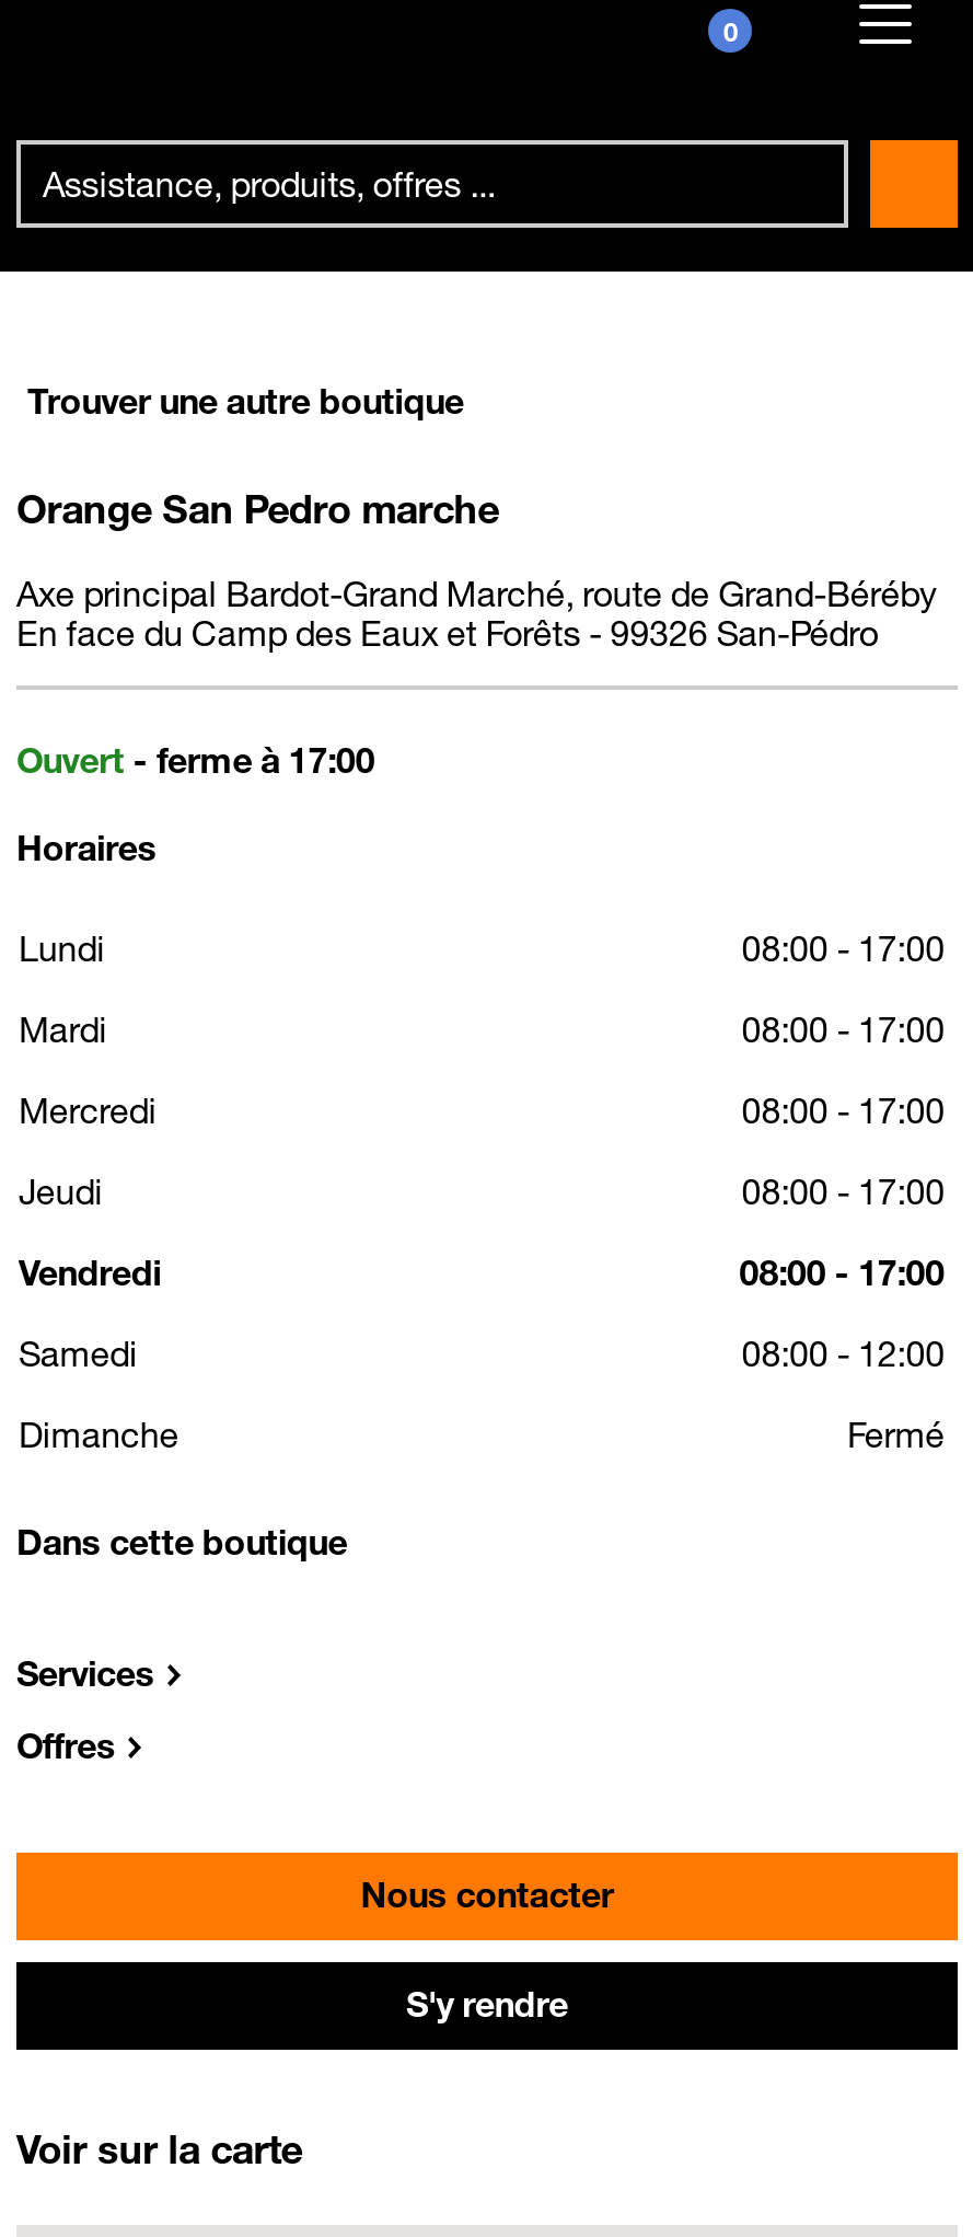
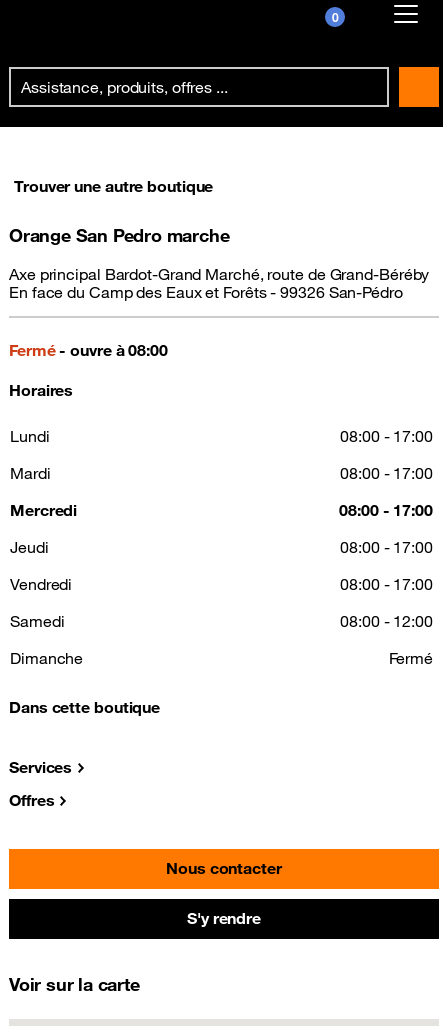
[16,737,375,781] Ouvert - ferme à 17:00 -> [9,339,168,359] Fermé - ouvre à 08:00

